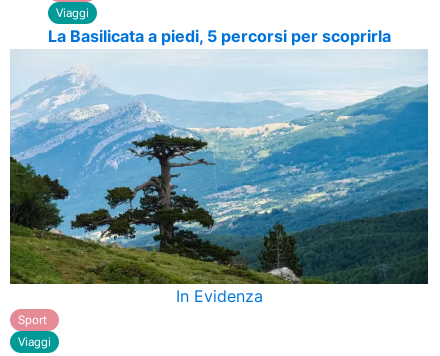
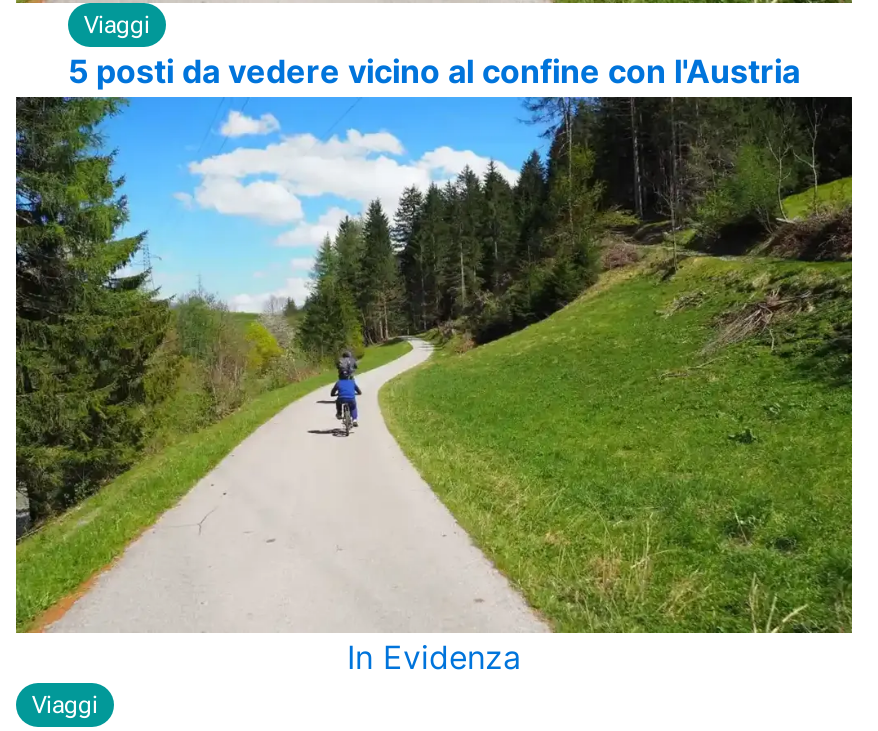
[47,26,390,46] La Basilicata a piedi, 5 percorsi per scoprirla -> [68,52,800,92] 5 posti da vedere vicino al confine con l'Austria
[9,48,429,285] [image] -> [14,94,854,634] [image]
moved [175,286,262,306] -> [347,637,521,677]: In Evidenza
[18,313,47,327] Sport -> none

